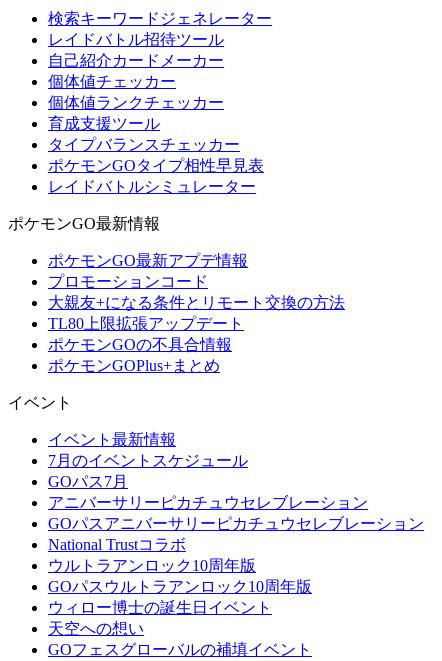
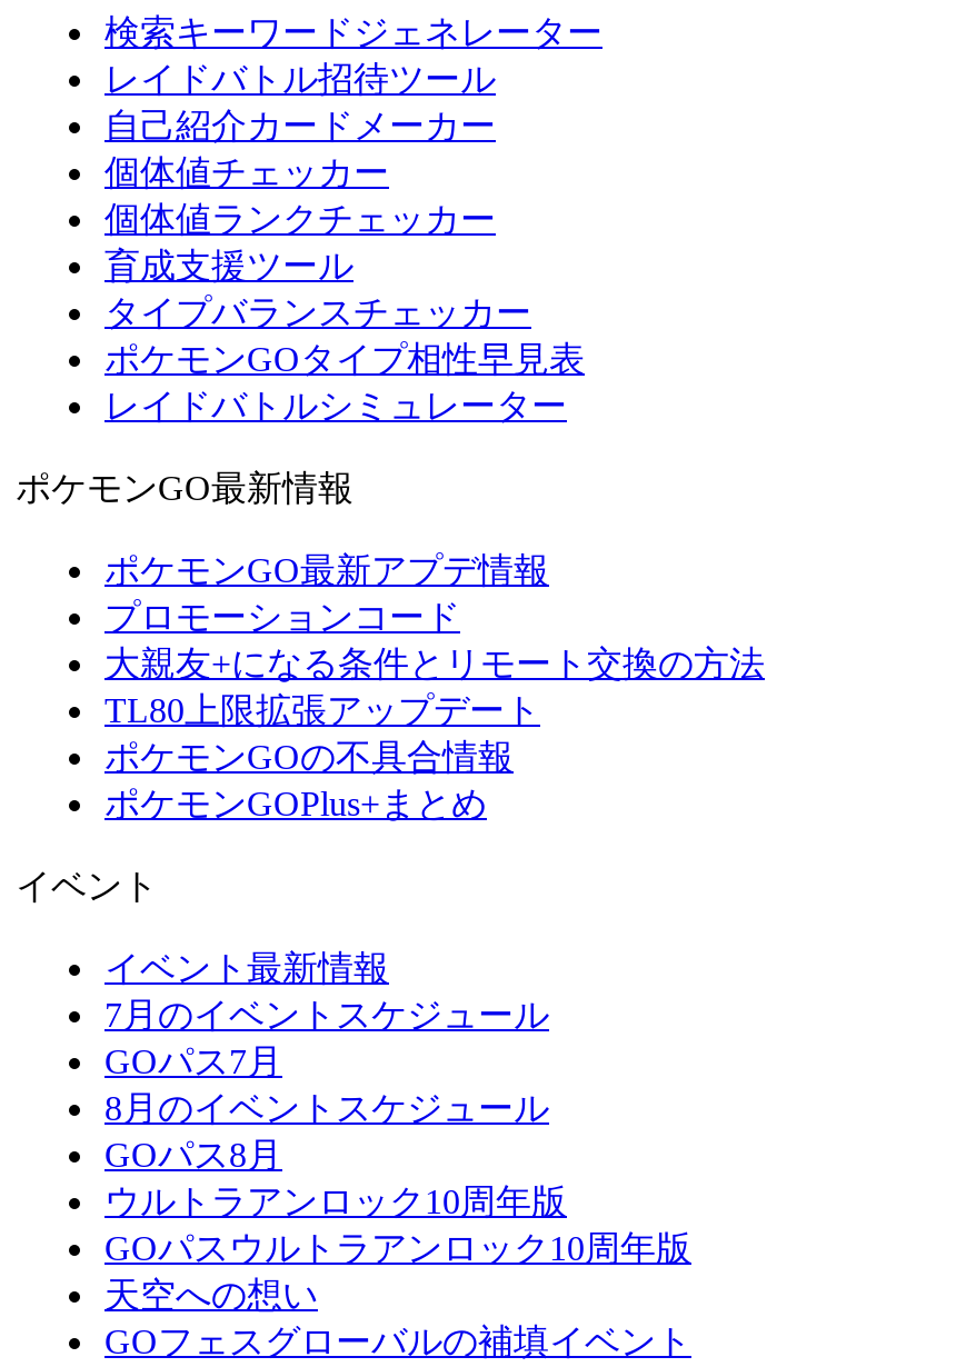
[48,494,424,553] アニバーサリーピカチュウセレブレーション | GOパスアニバーサリーピカチュウセレブレーション | National Trustコラボ -> [104,1089,549,1174] 8月のイベントスケジュール | GOパス8月
[48,599,272,616] ウィロー博士の誕生日イベント -> none

